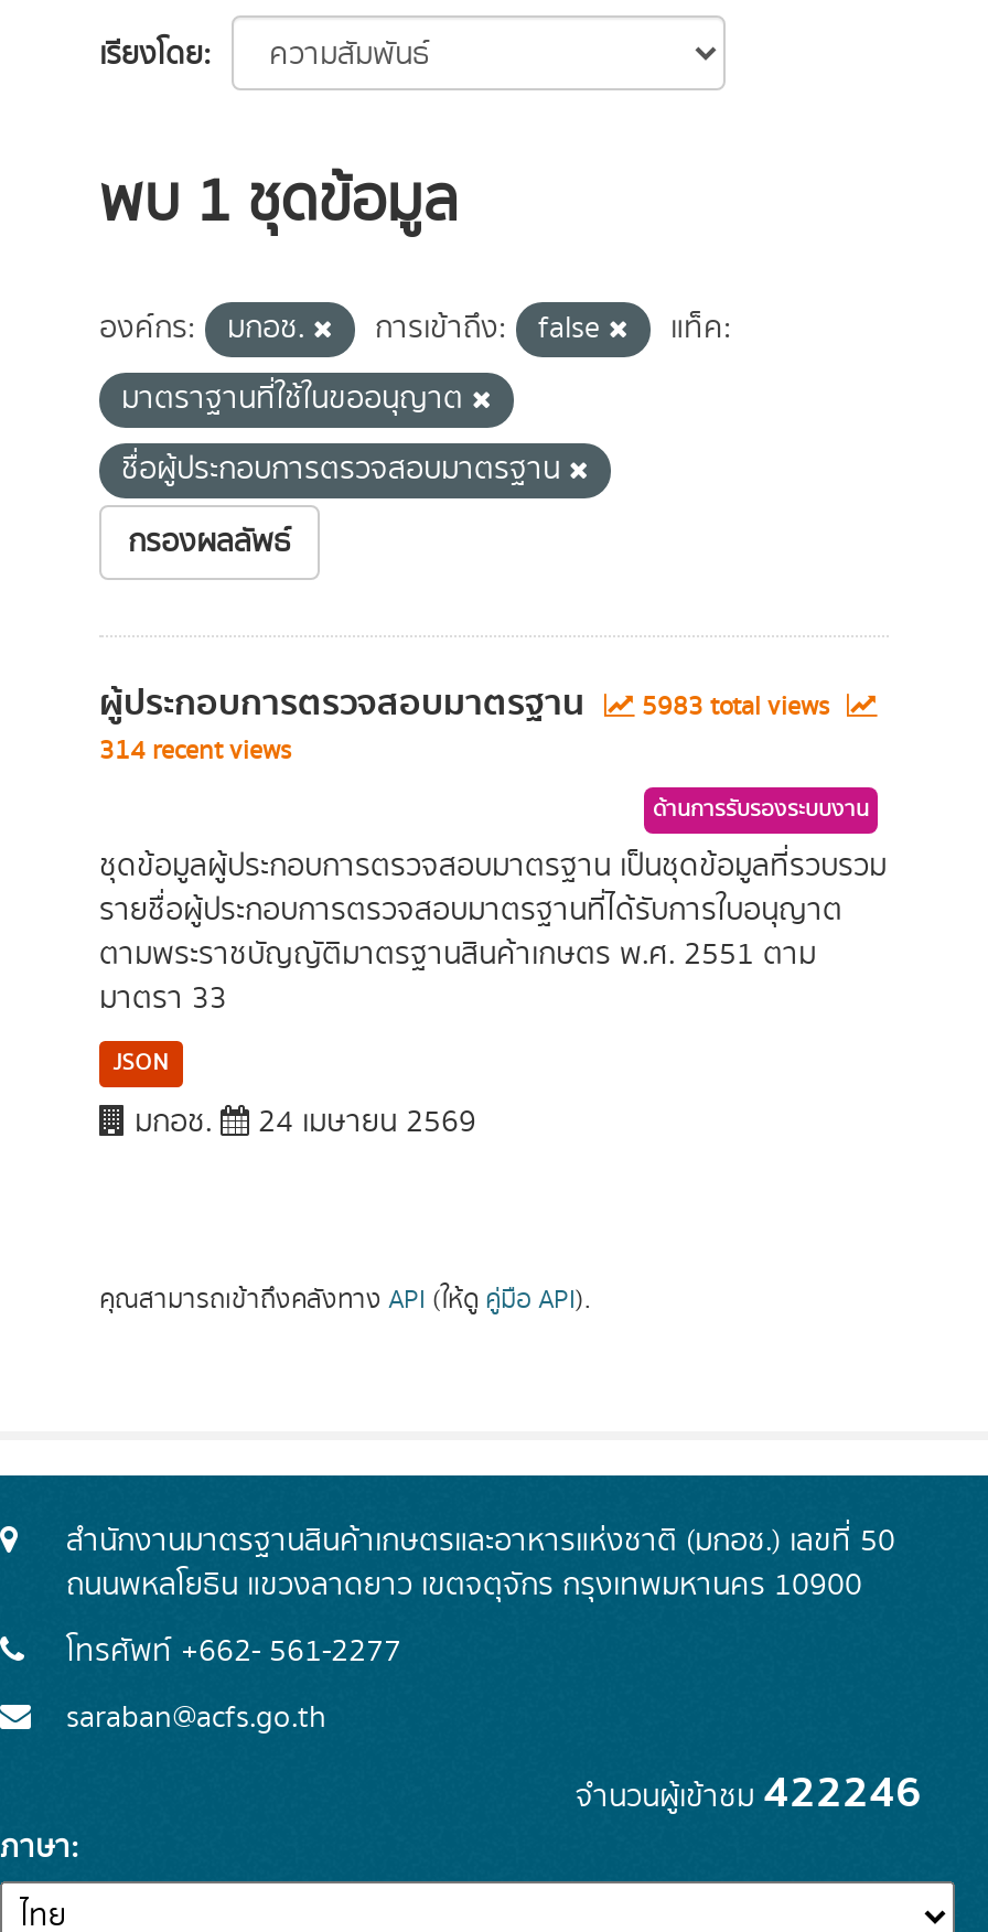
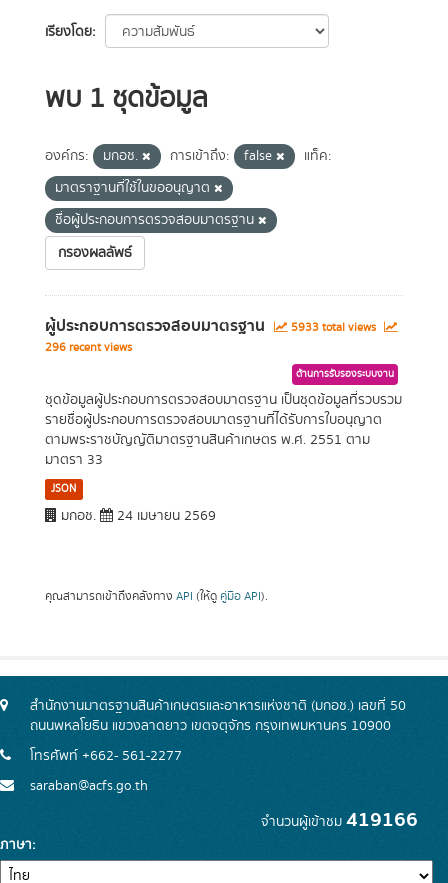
[99,675,836,732] ผู้ประกอบการตรวจสอบมาตรฐาน 5983 total views -> [45,313,379,339] ผู้ประกอบการตรวจสอบมาตรฐาน 5933 total views
[99,732,291,770] 314 recent views -> [45,339,132,356] 296 recent views
[576,1758,922,1828] จำนวนผู้เข้าชม422246 -> [261,804,418,836] จำนวนผู้เข้าชม419166

